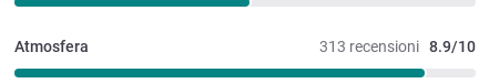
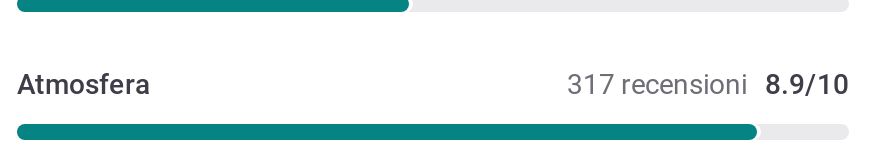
[319,37,476,55] 313 recensioni 8.9/10 -> [567,67,849,99] 317 recensioni 8.9/10

